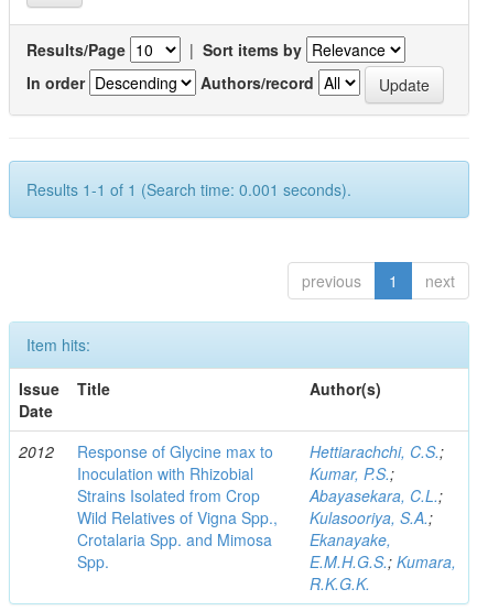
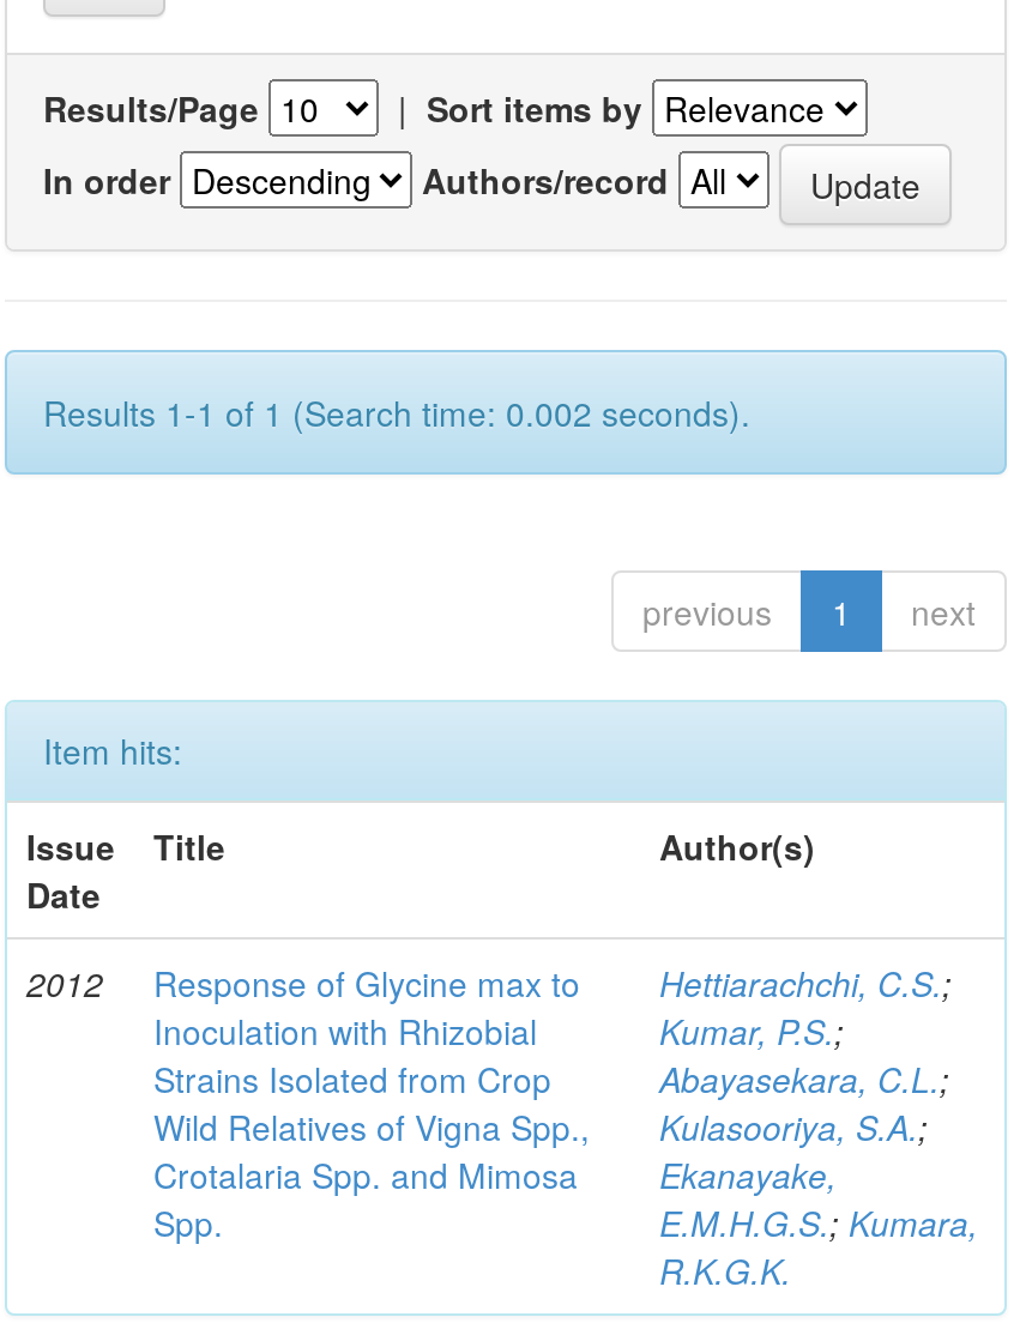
[26,178,351,200] Results 1-1 of 1 (Search time: 0.001 seconds). -> [43,389,750,436] Results 1-1 of 1 (Search time: 0.002 seconds).

